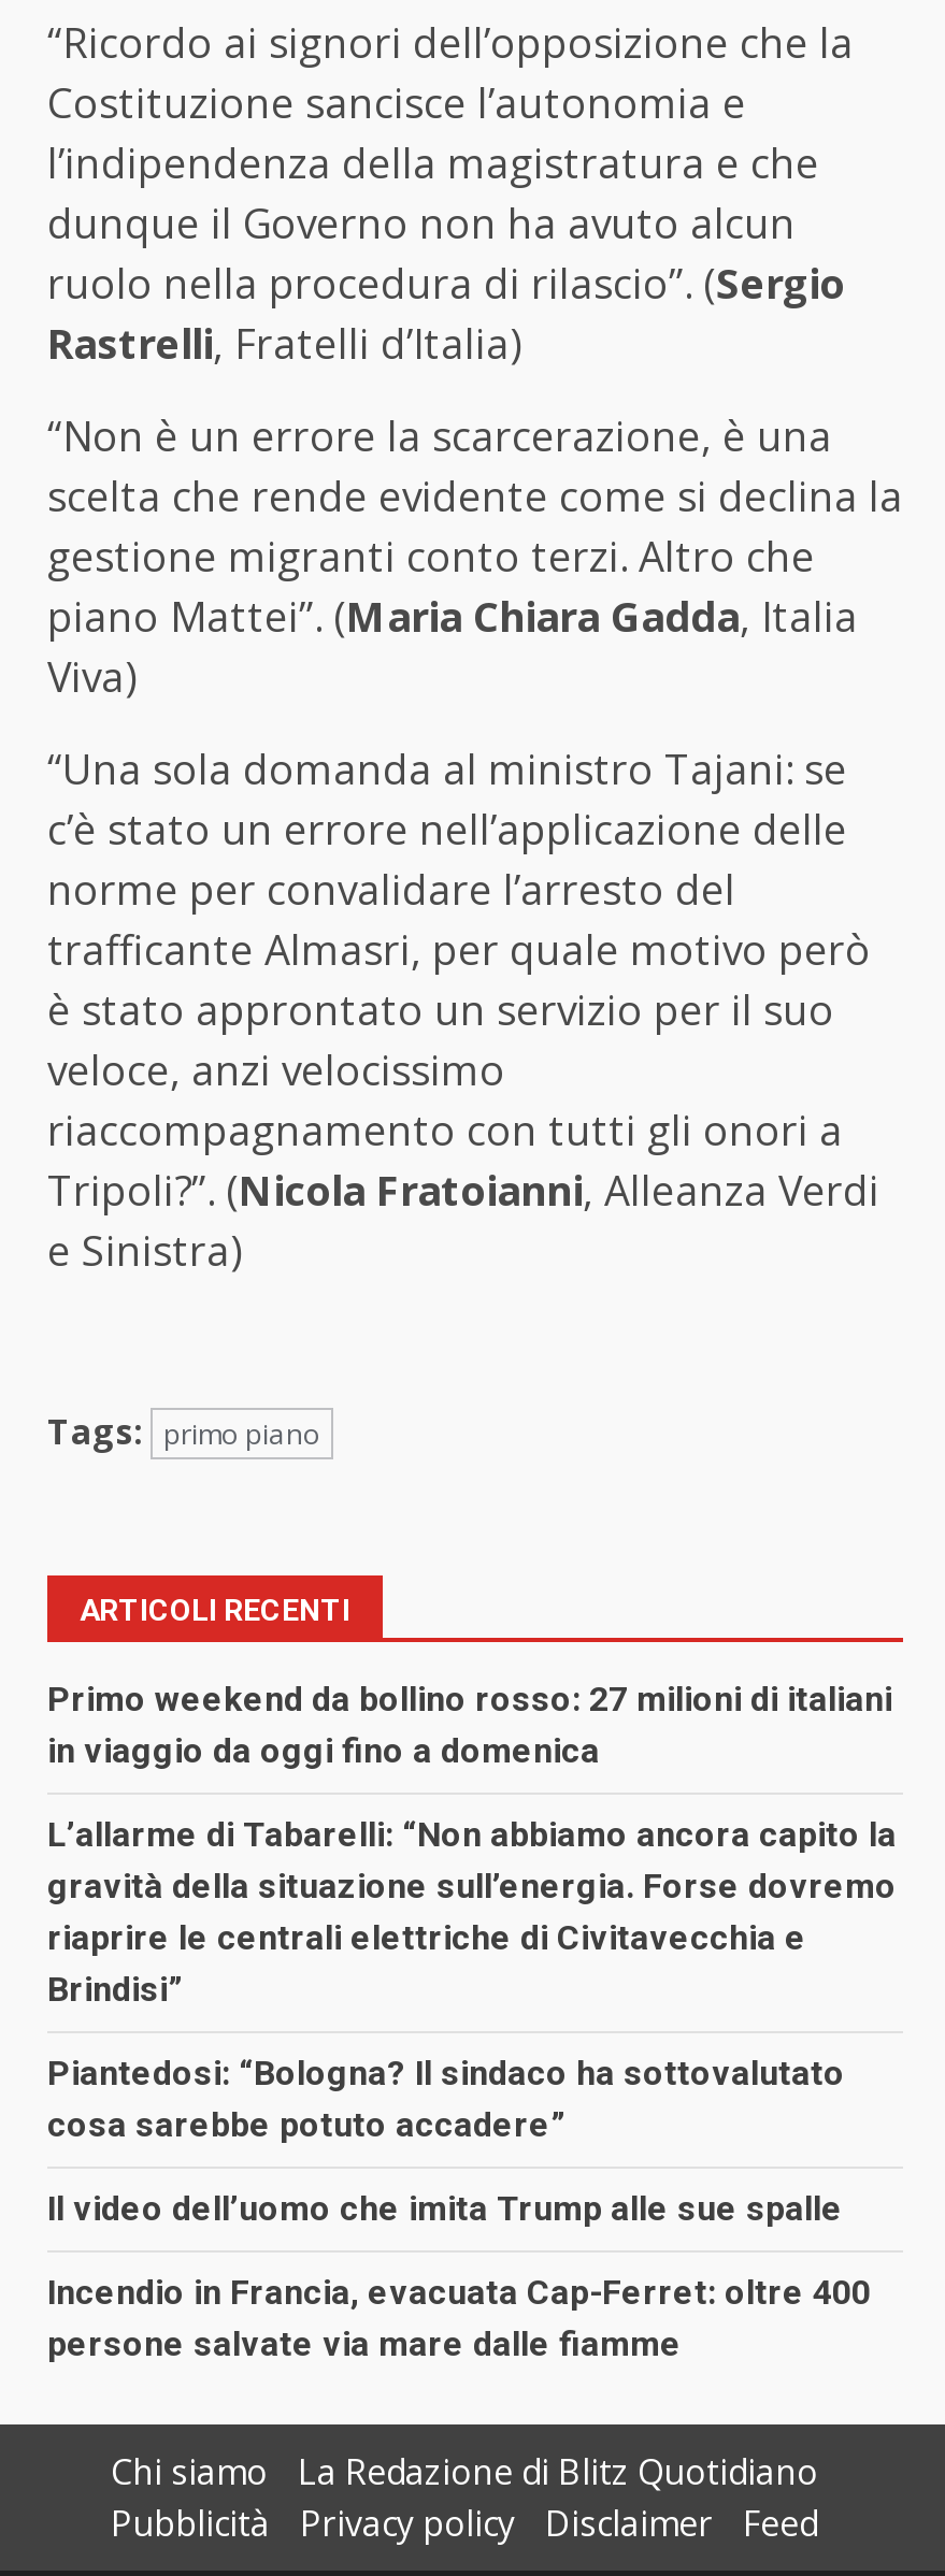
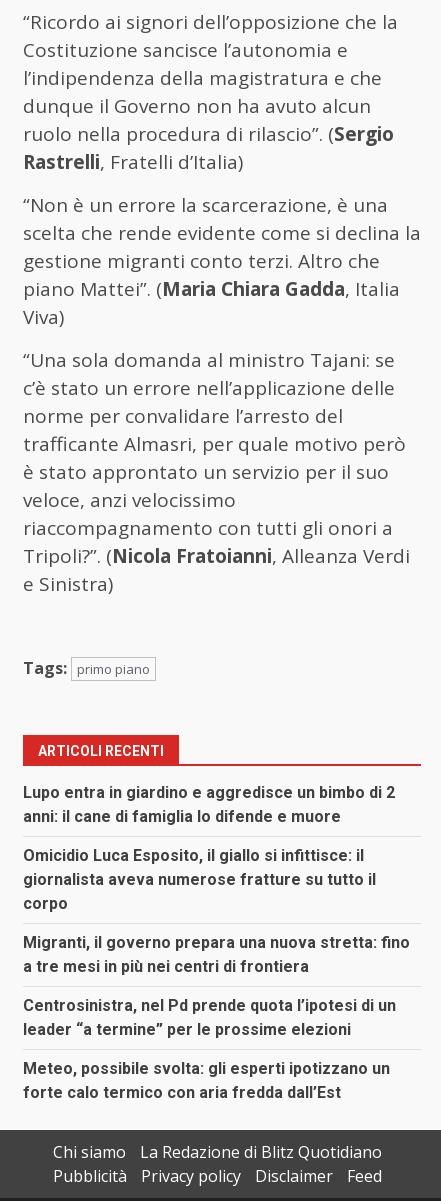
[47,1677,892,1770] Primo weekend da bollino rosso: 27 milioni di italiani | in viaggio da oggi fino a domenica -> [23,783,395,826] Lupo entra in giardino e aggredisce un bimbo di 2 | anni: il cane di famiglia lo difende e muore
[47,1813,897,2008] L’allarme di Tabarelli: “Non abbiamo ancora capito la | gravità della situazione sull’energia. Forse dovremo | riaprire le centrali elettriche di Civitavecchia e | Brindisi” -> [23,846,376,913] Omicidio Luca Esposito, il giallo si infittisce: il | giornalista aveva numerose fratture su tutto il | corpo
[47,2051,845,2144] Piantedosi: “Bologna? Il sindaco ha sottovalutato | cosa sarebbe potuto accadere” -> [23,933,410,976] Migranti, il governo prepara una nuova stretta: fino | a tre mesi in più nei centri di frontiera
[47,2187,843,2228] Il video dell’uomo che imita Trump alle sue spalle -> [23,996,396,1039] Centrosinistra, nel Pd prende quota l’ipotesi di un | leader “a termine” per le prossime elezioni
[47,2271,871,2363] Incendio in Francia, evacuata Cap-Ferret: oltre 400 | persone salvate via mare dalle fiamme -> [23,1059,390,1102] Meteo, possibile svolta: gli esperti ipotizzano un | forte calo termico con aria fredda dall’Est

